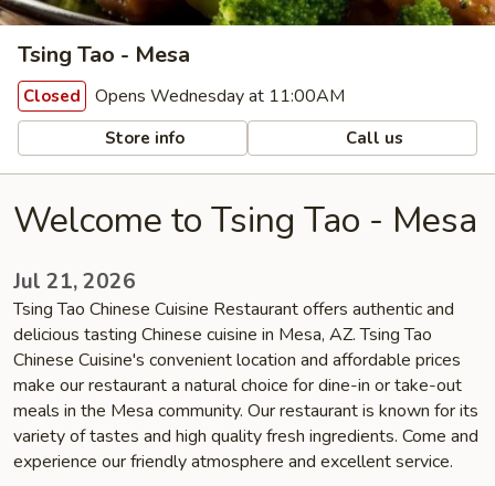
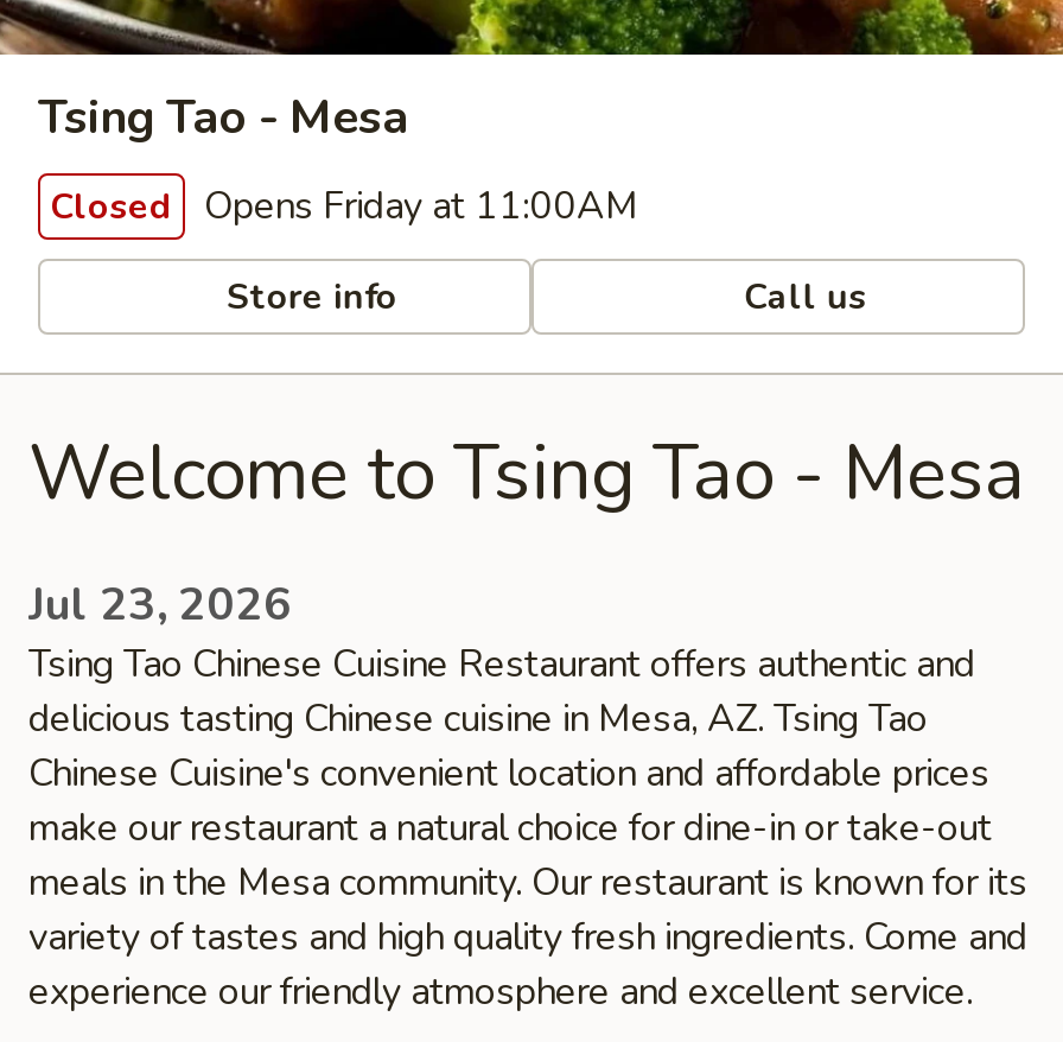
[23,84,345,108] Closed Opens Wednesday at 11:00AM -> [50,180,638,233] Closed Opens Friday at 11:00AM
[13,267,136,296] Jul 21, 2026 -> [28,574,292,636] Jul 23, 2026

